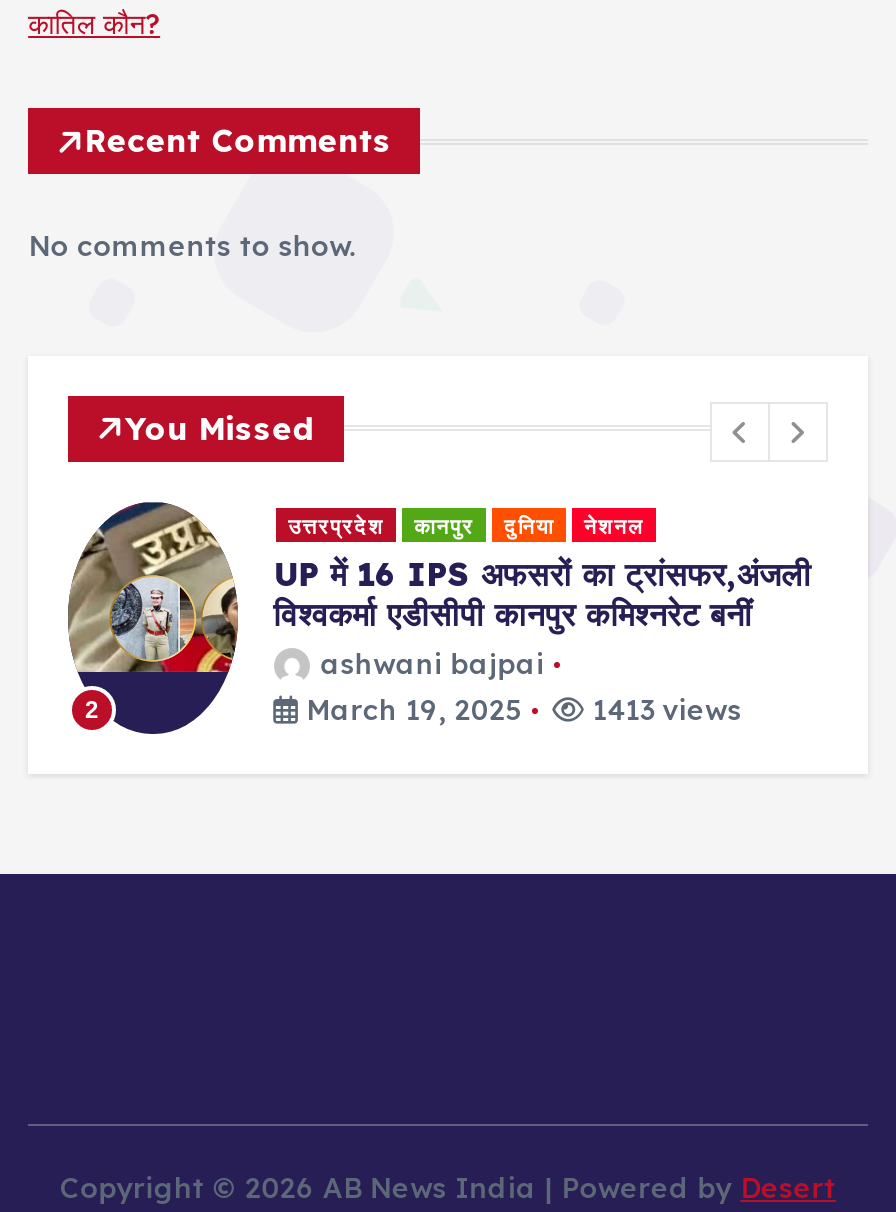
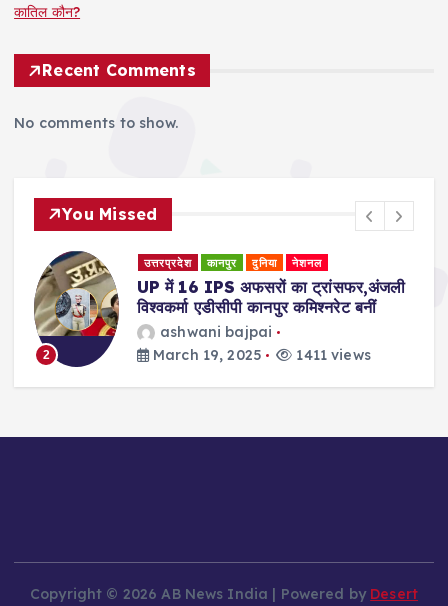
[298,691,742,727] March 19, 2025 1413 views -> [149,346,371,364] March 19, 2025 1411 views

